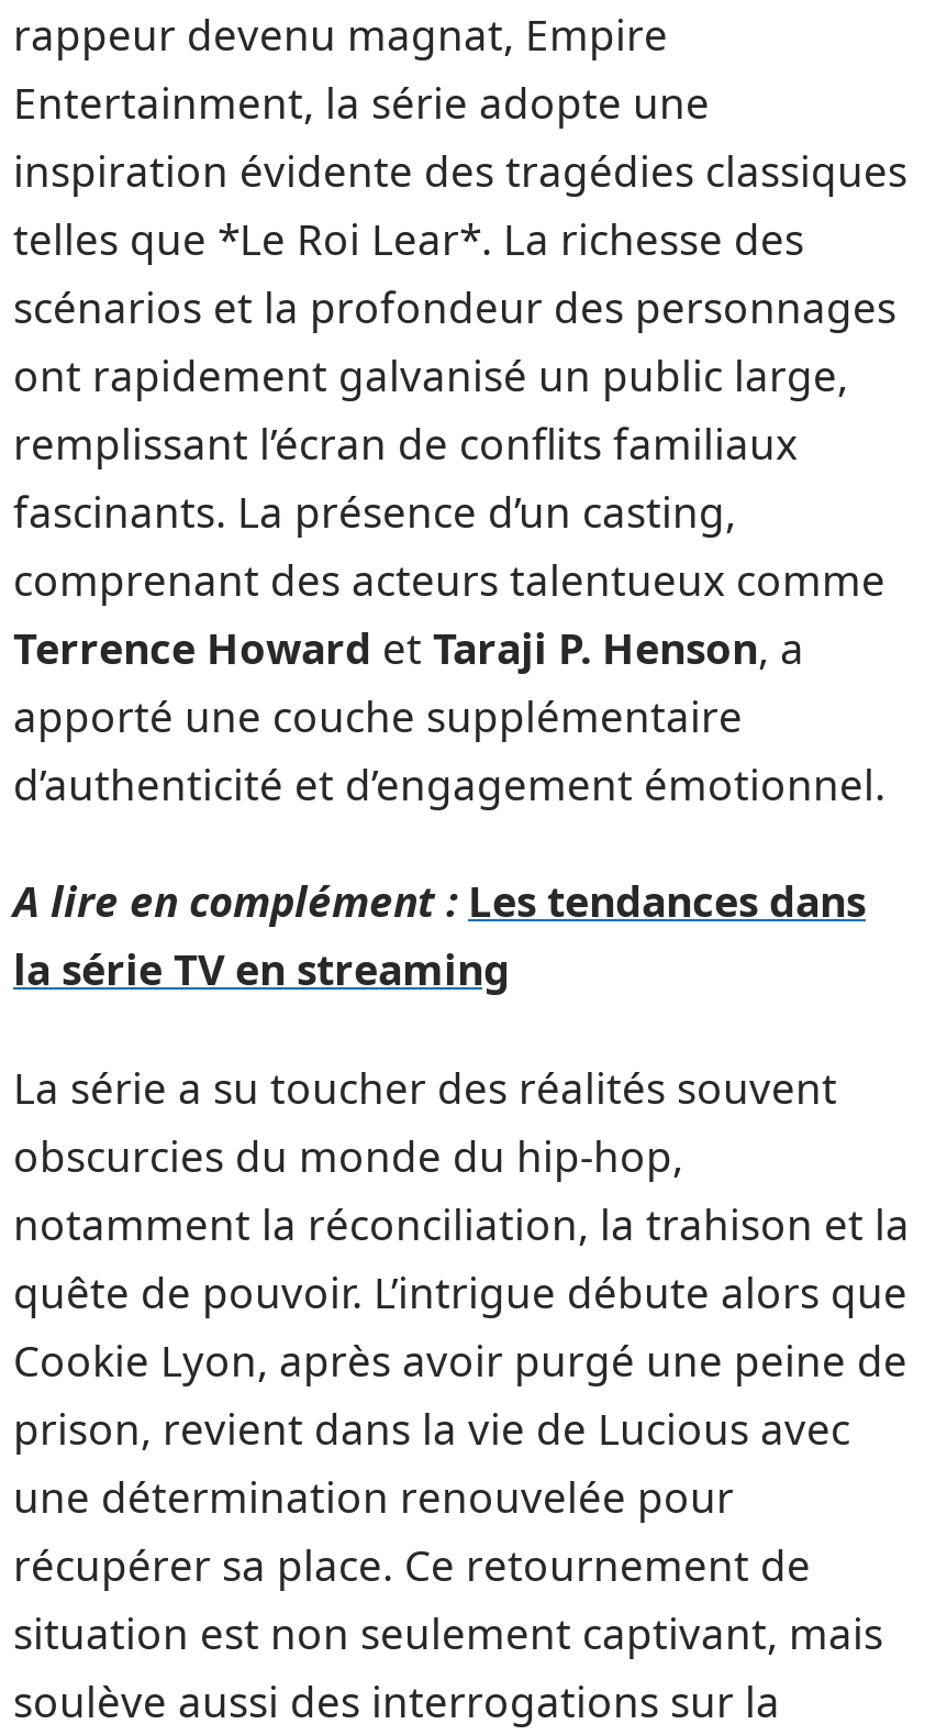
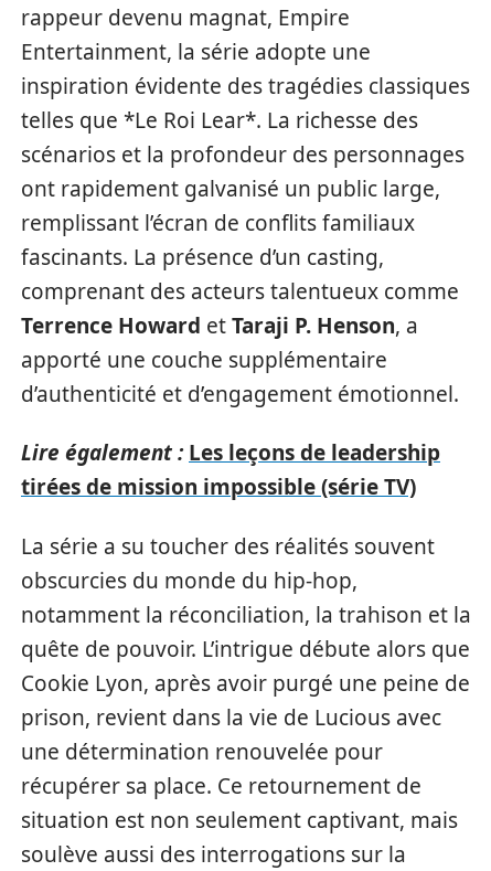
[13,873,866,999] A lire en complément : Les tendances dans | la série TV en streaming -> [21,438,440,501] Lire également : Les leçons de leadership | tirées de mission impossible (série TV)

